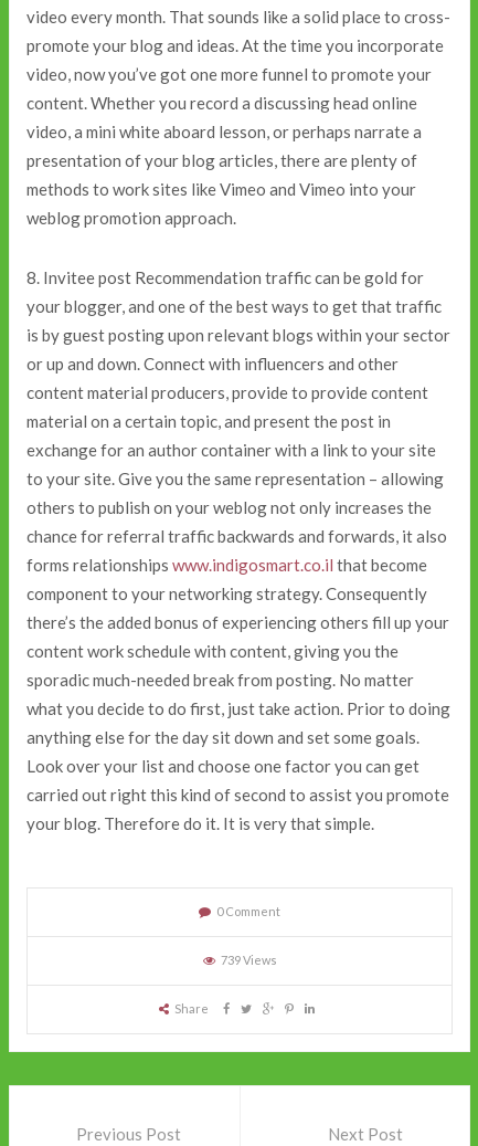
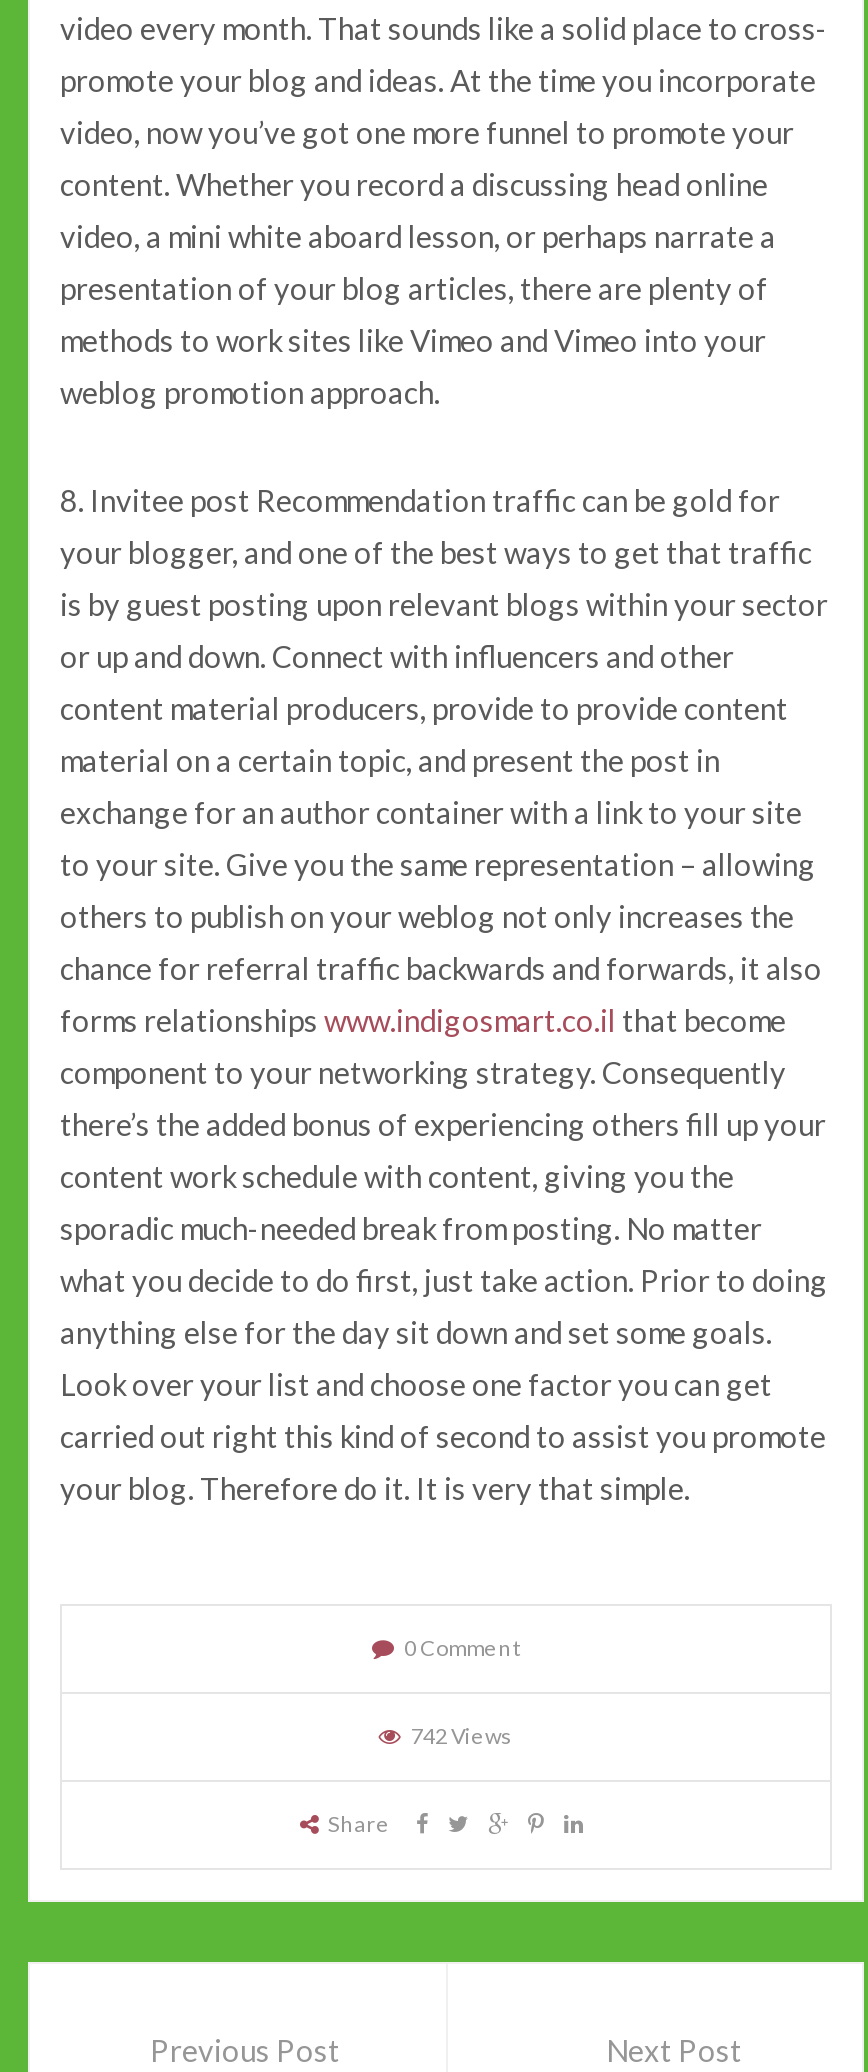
[220,953,277,967] 739 Views -> [411,1722,513,1748] 742 Views

